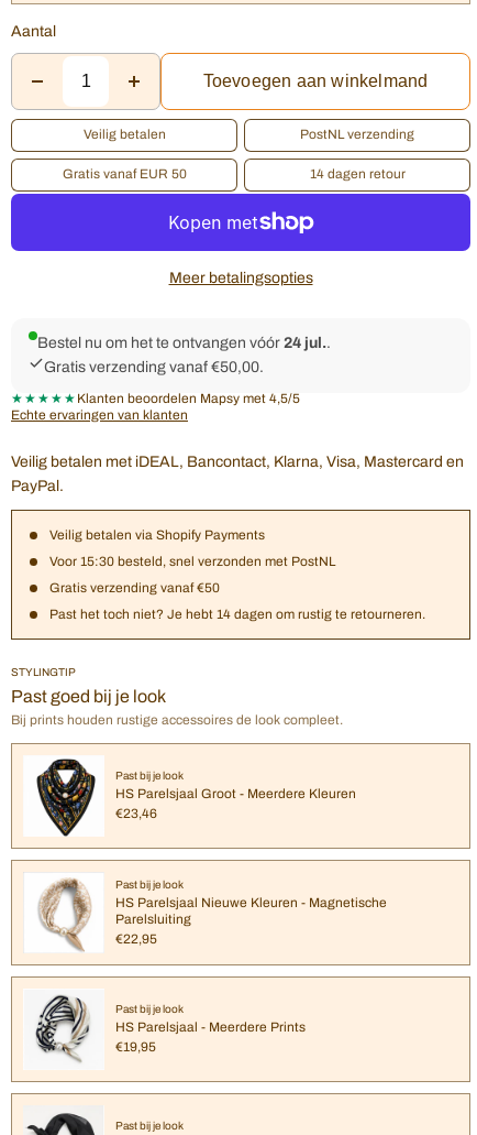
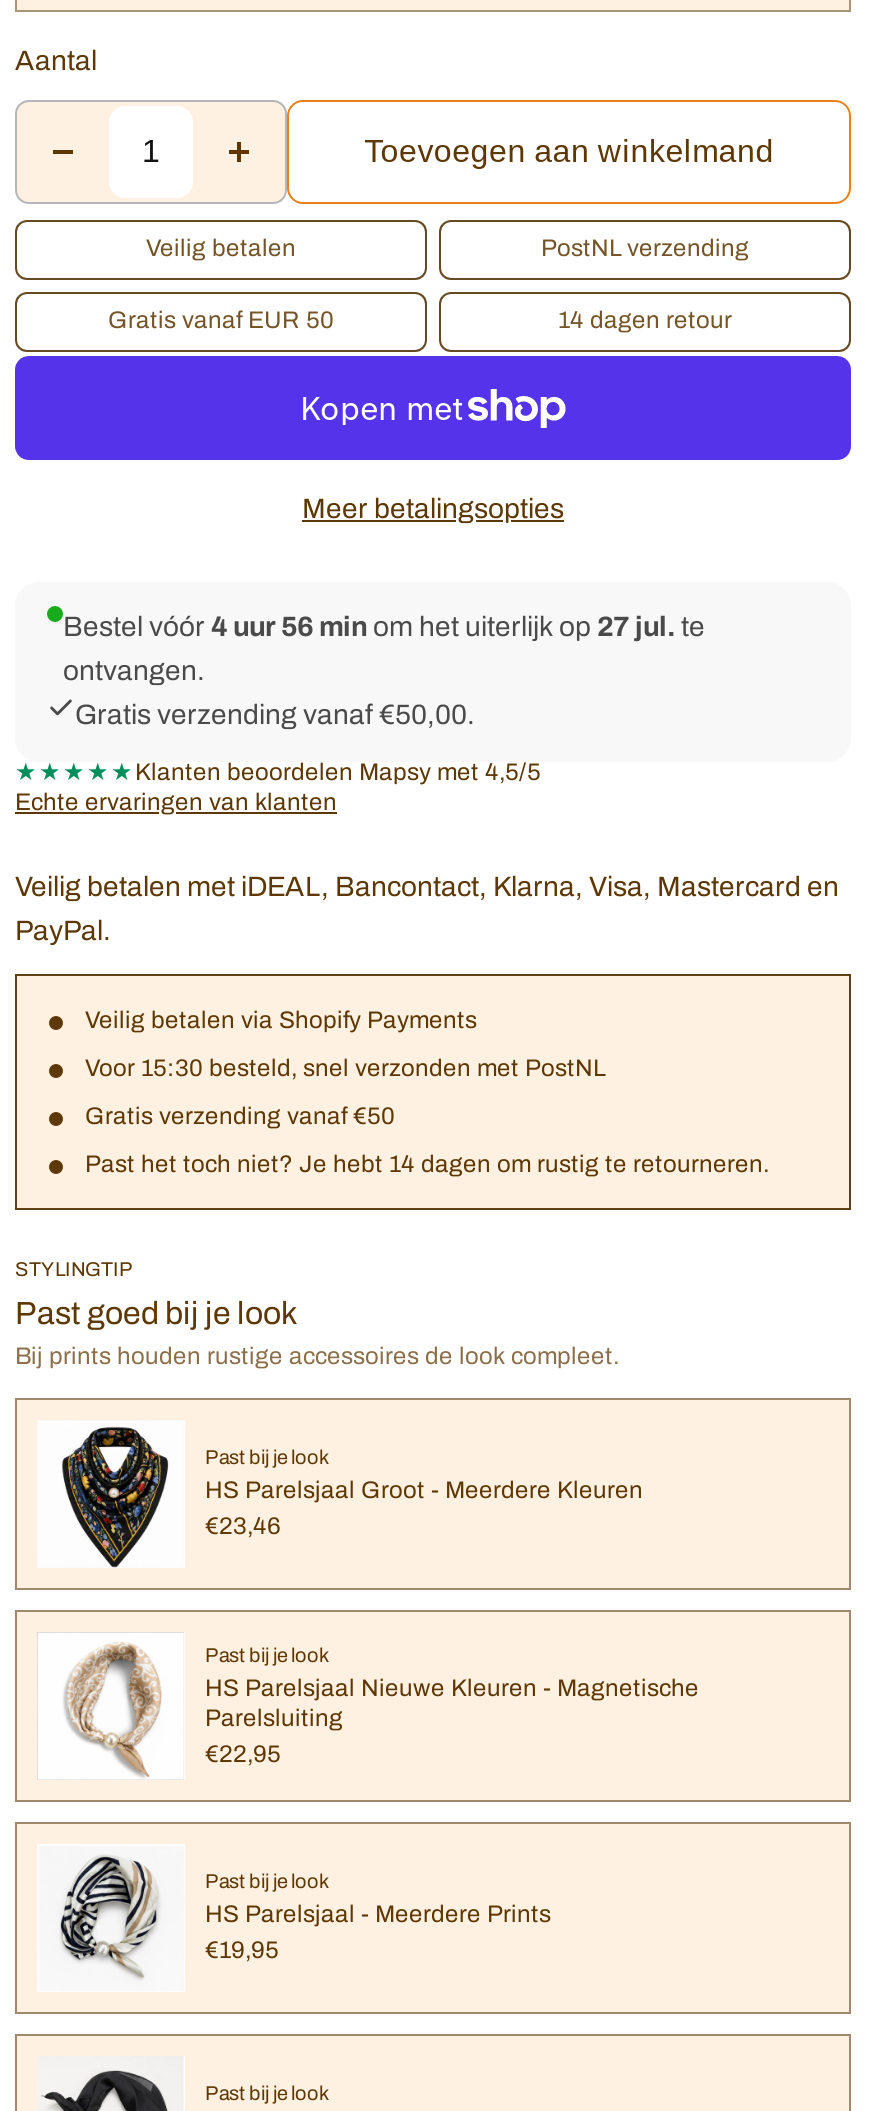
[37,334,331,351] Bestel nu om het te ontvangen vóór 24 jul.. -> [63,612,705,686] Bestel vóór 4 uur 56 min om het uiterlijk op 27 jul. te | ontvangen.

